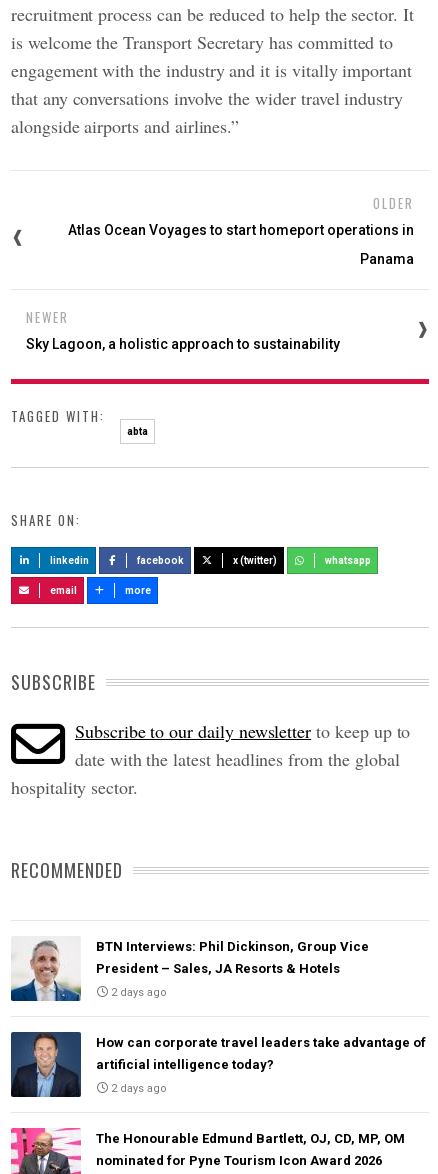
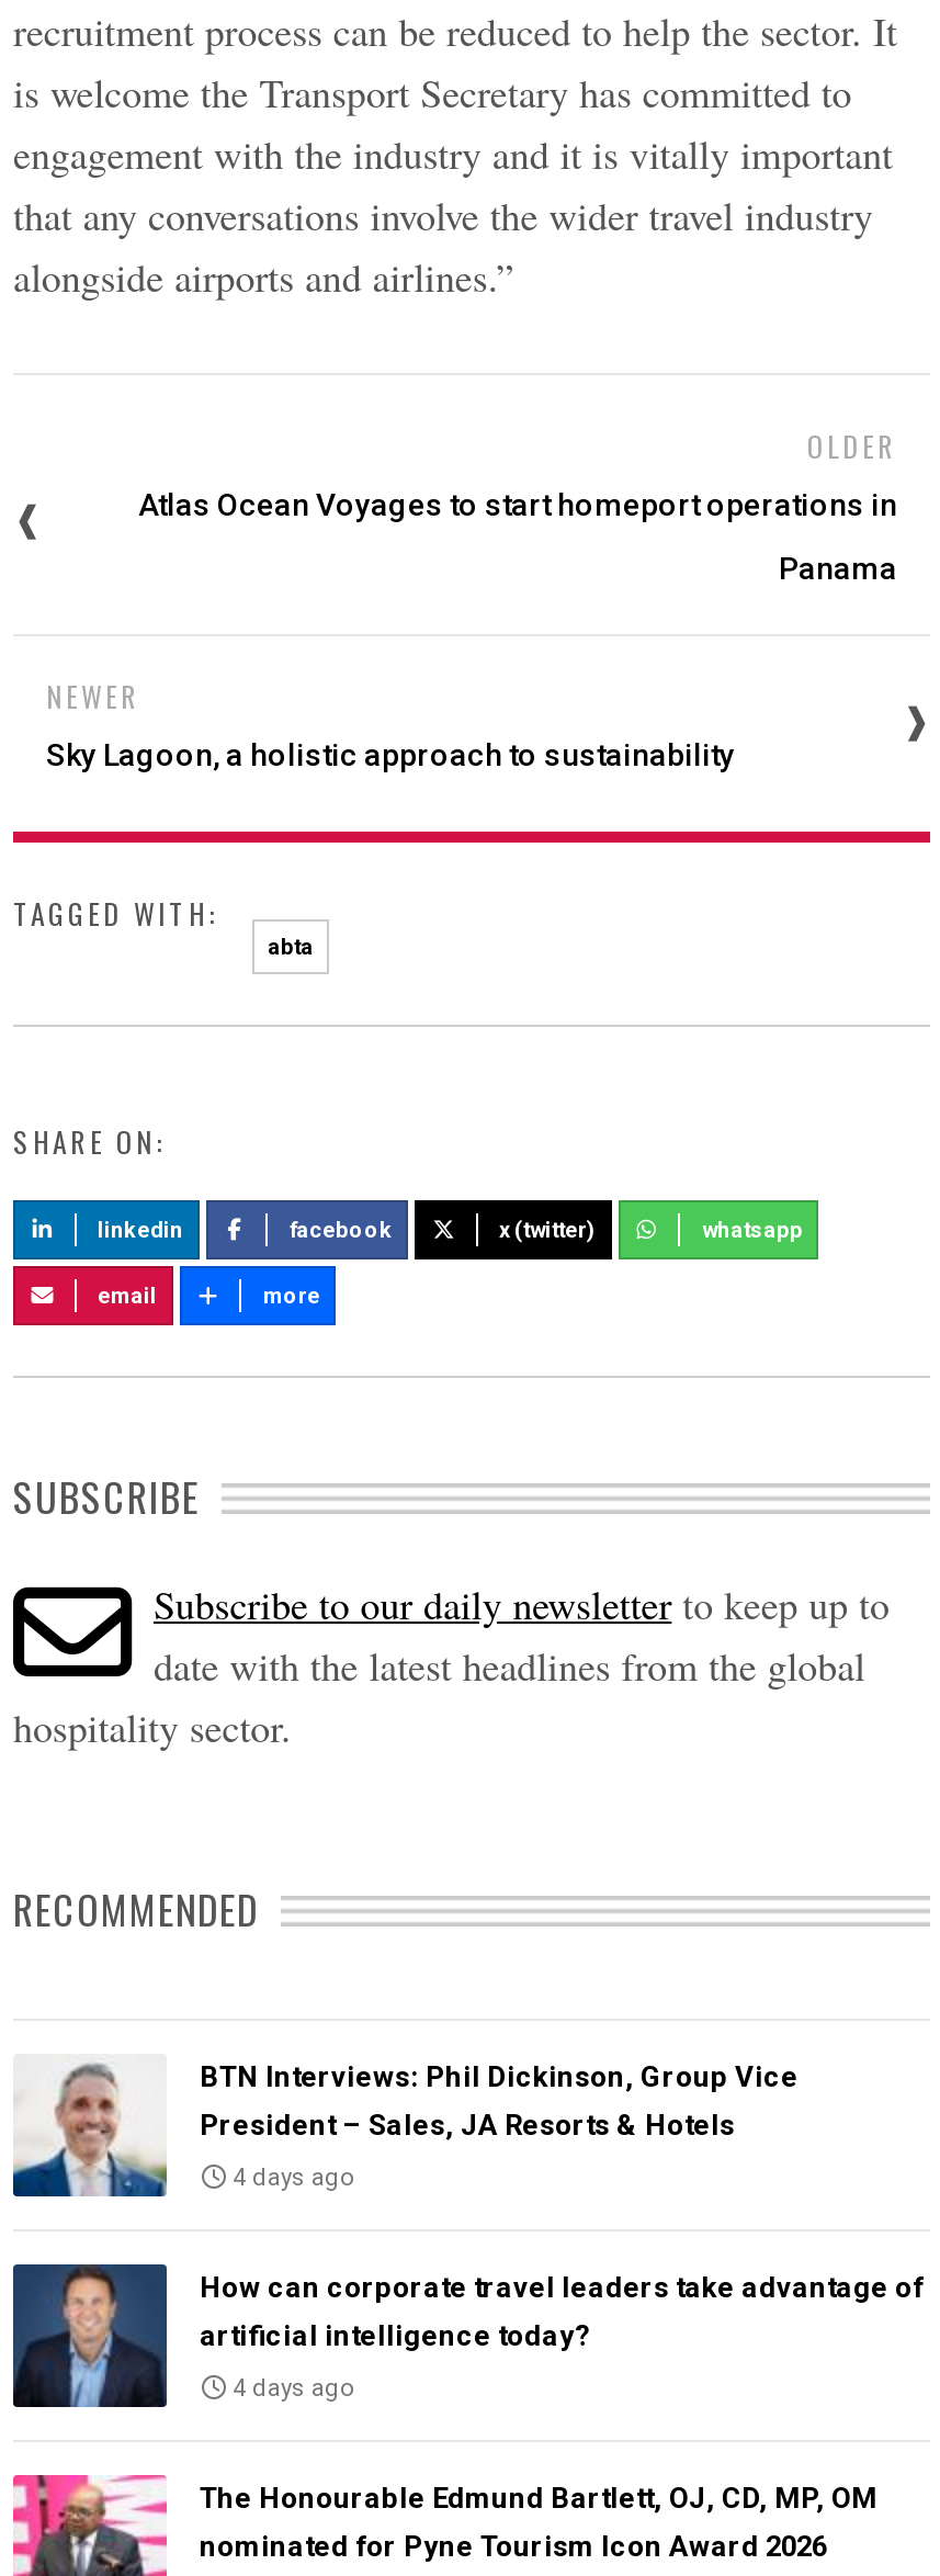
[108,986,167,999] 2 days ago -> [226,2163,355,2192] 4 days ago
[108,1082,167,1095] 2 days ago -> [226,2374,355,2403] 4 days ago

